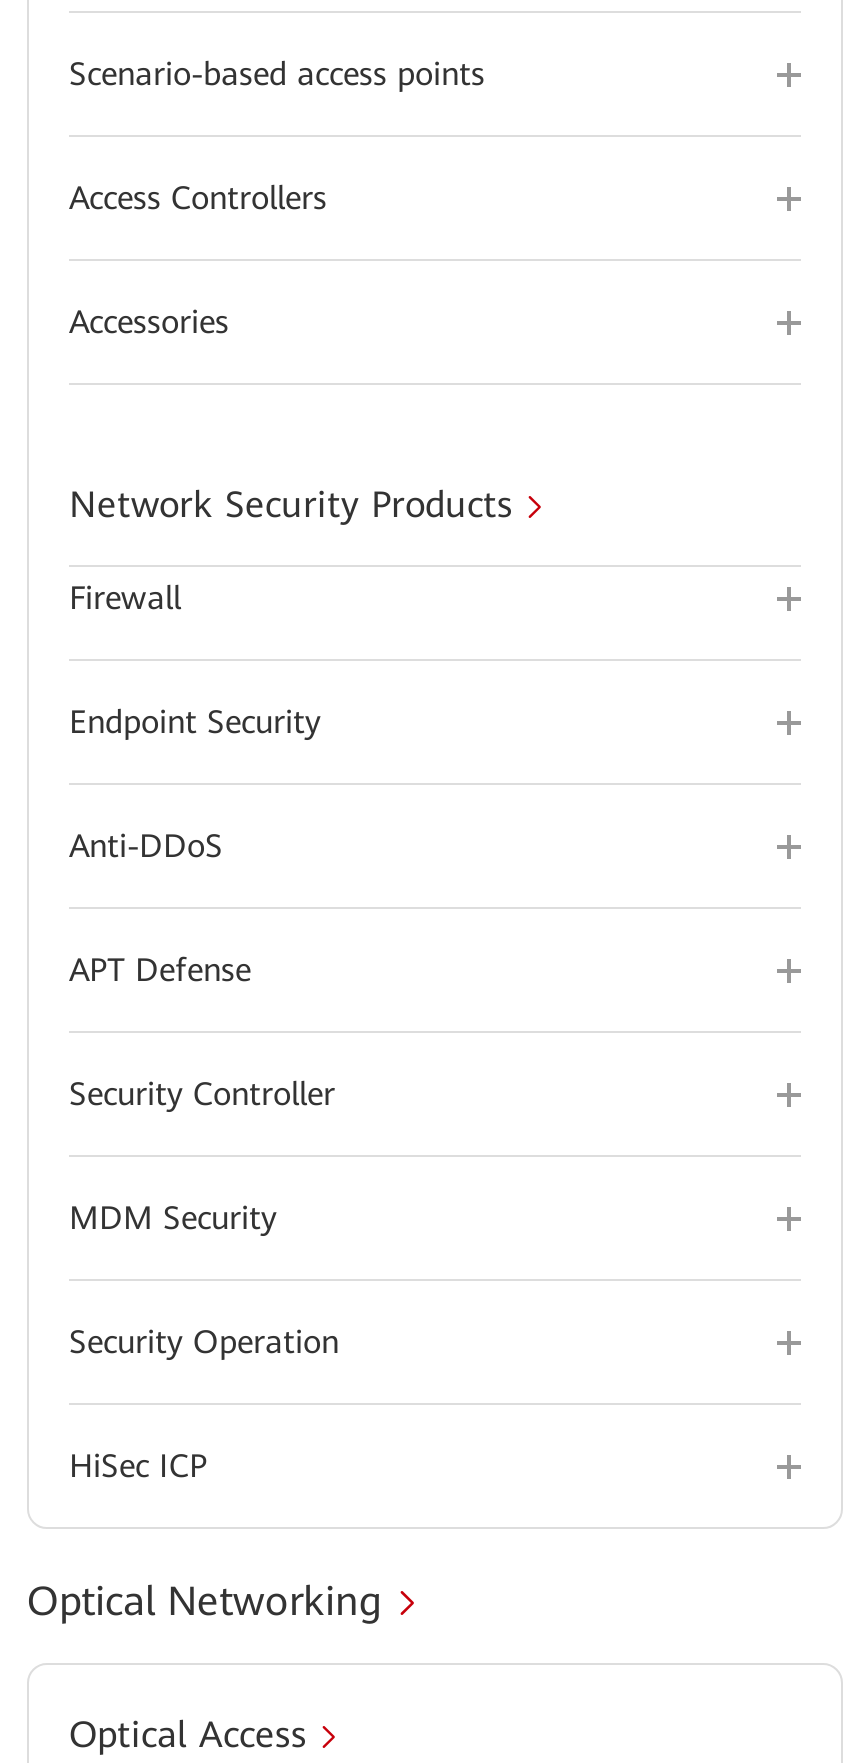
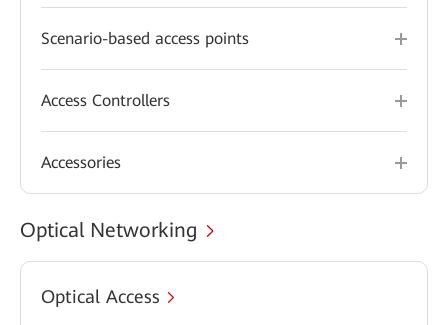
[69,483,513,1485] Network Security Products | Firewall | Endpoint Security | Anti-DDoS | APT Defense | Security Controller | MDM Security | Security Operation | HiSec ICP -> none

